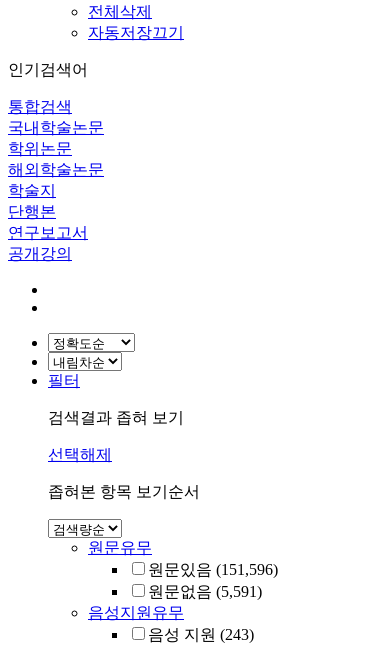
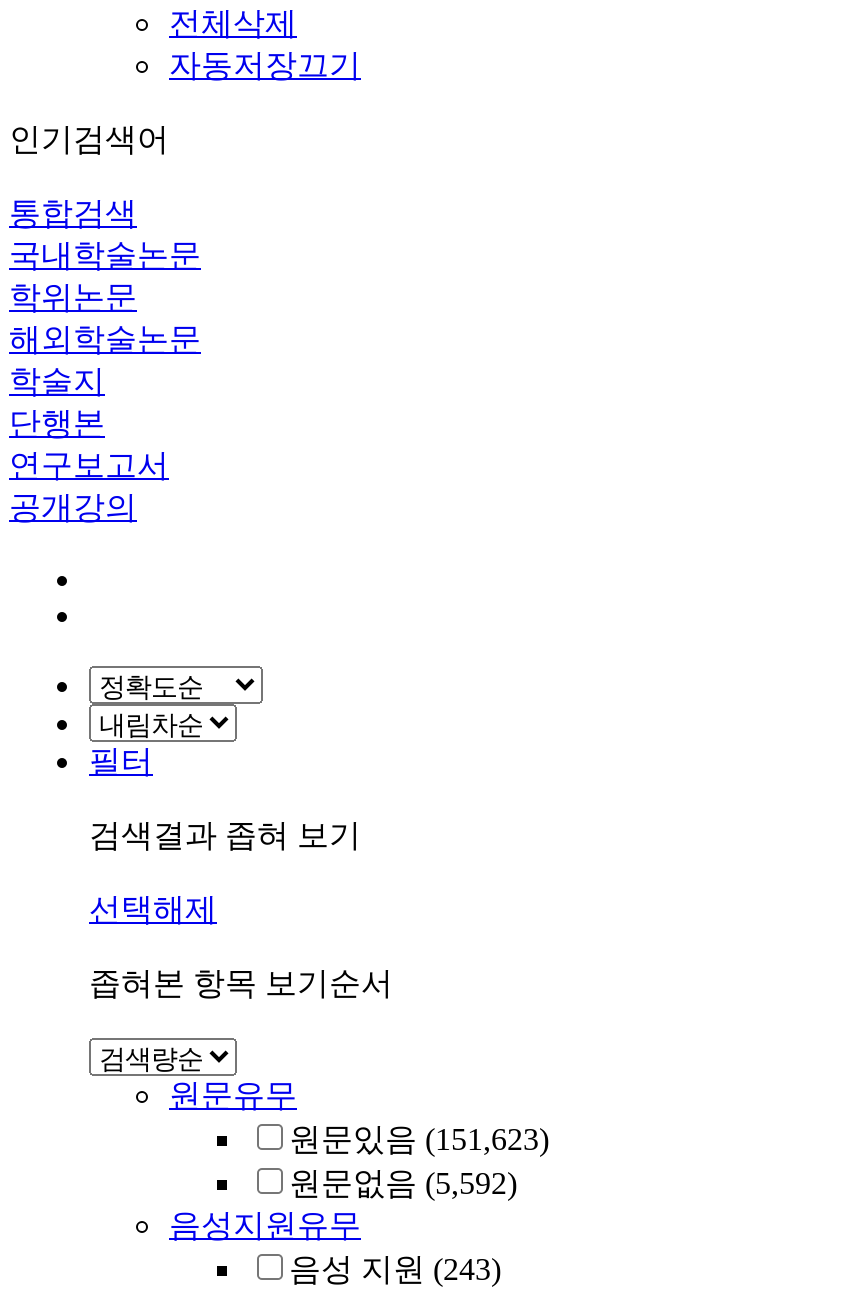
[148,561,278,578] 원문있음 (151,596) -> [289,1122,549,1156] 원문있음 (151,623)
[148,583,262,600] 원문없음 (5,591) -> [289,1166,517,1200] 원문없음 (5,592)

